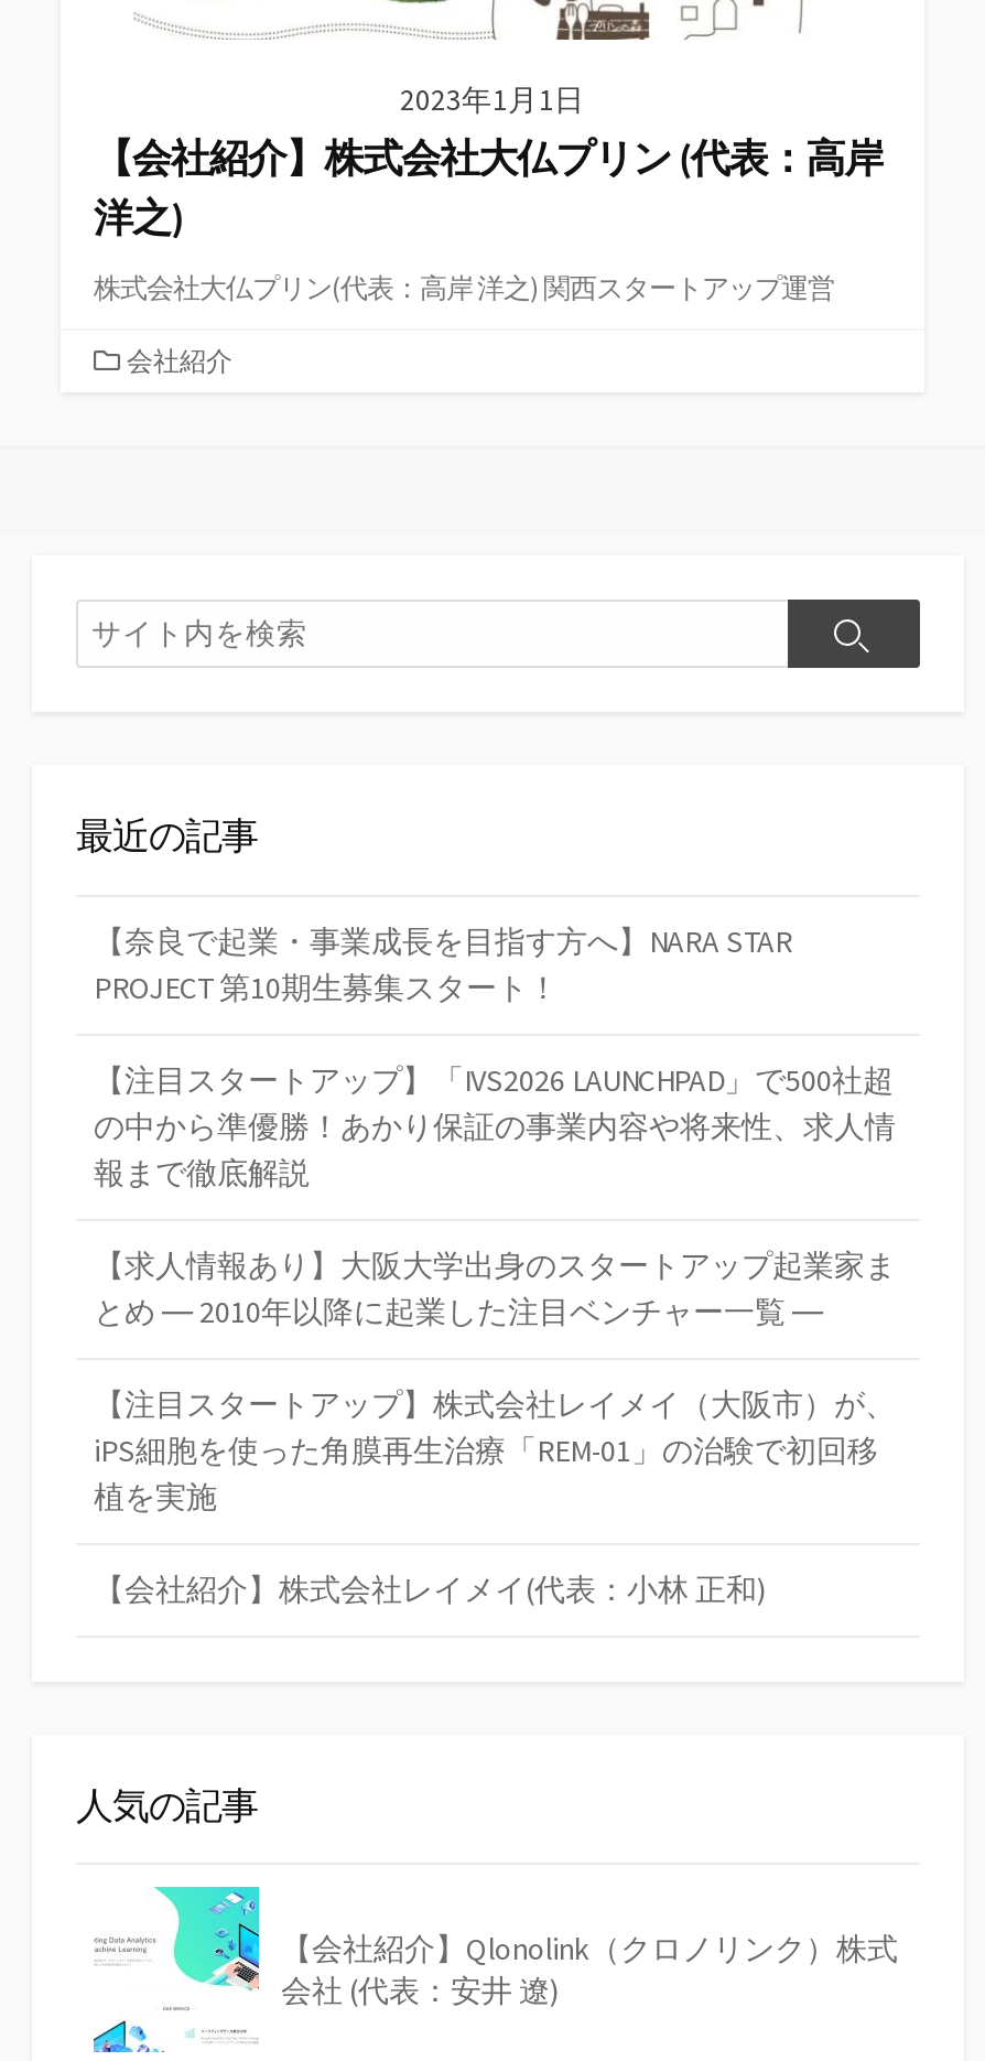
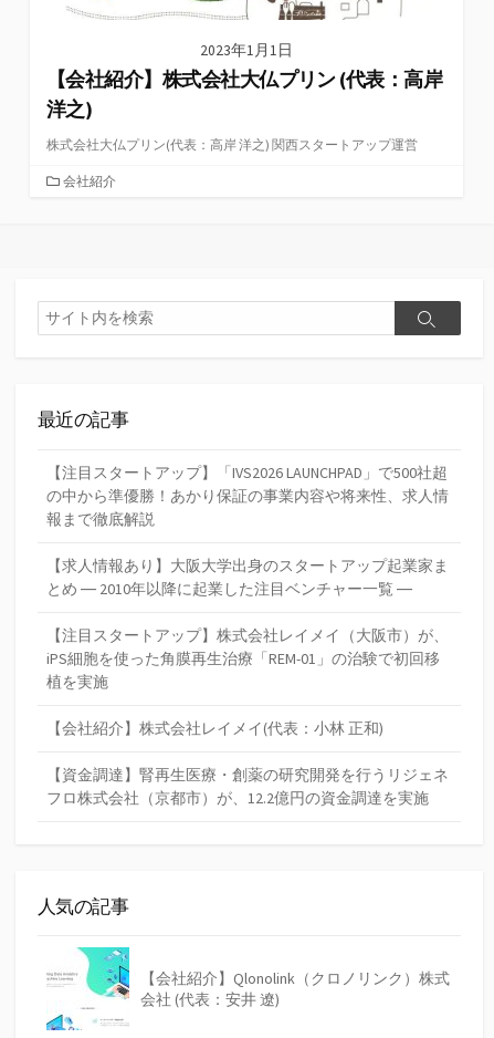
[94,920,792,1006] 【奈良で起業・事業成長を目指す方へ】NARA STAR | PROJECT 第10期生募集スタート！ -> none
moved [94,1059,896,1608] -> [46,462,449,738]: 【注目スタートアップ】「IVS2026 LAUNCHPAD」で500社超 | の中から準優勝！あかり保証の事業内容や将来性、求人情 | 報まで徹底解説 | ... | 植を実施 | 【会社紹介】株式会社レイメイ(代表：小林 正和)
none -> [46,764,449,807] 【資金調達】腎再生医療・創薬の研究開発を行うリジェネ | フロ株式会社（京都市）が、12.2億円の資金調達を実施

